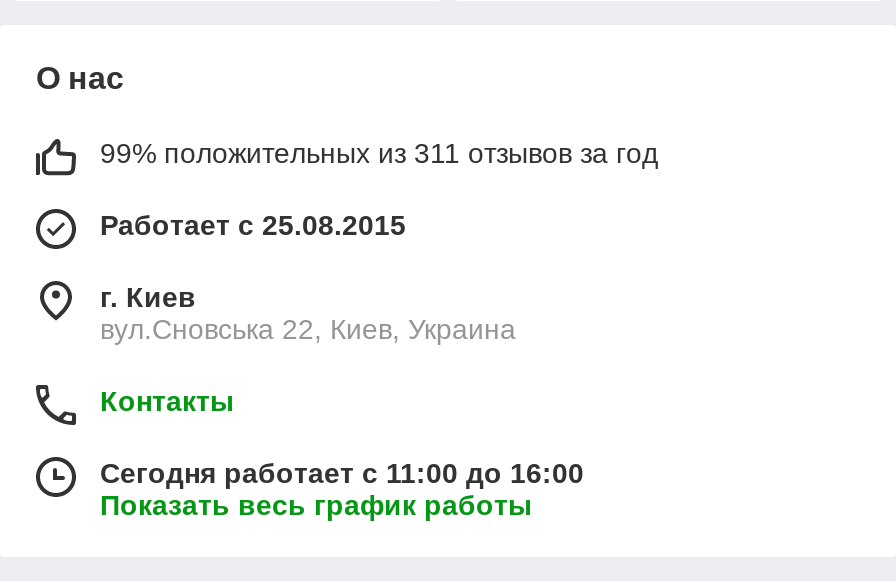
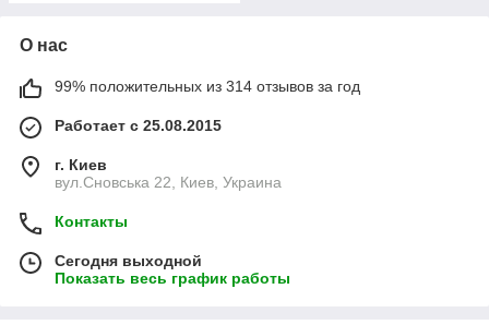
[100,137,658,169] 99% положительных из 311 отзывов за год -> [55,78,360,95] 99% положительных из 314 отзывов за год
[100,457,584,489] Сегодня работает с 11:00 до 16:00 -> [55,252,202,270] Сегодня выходной

